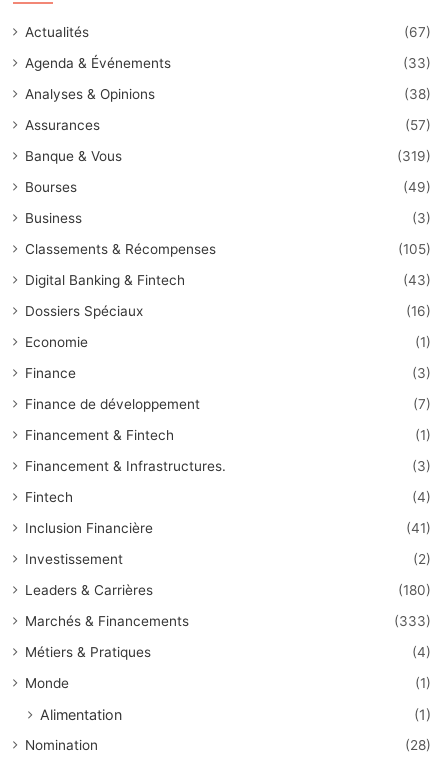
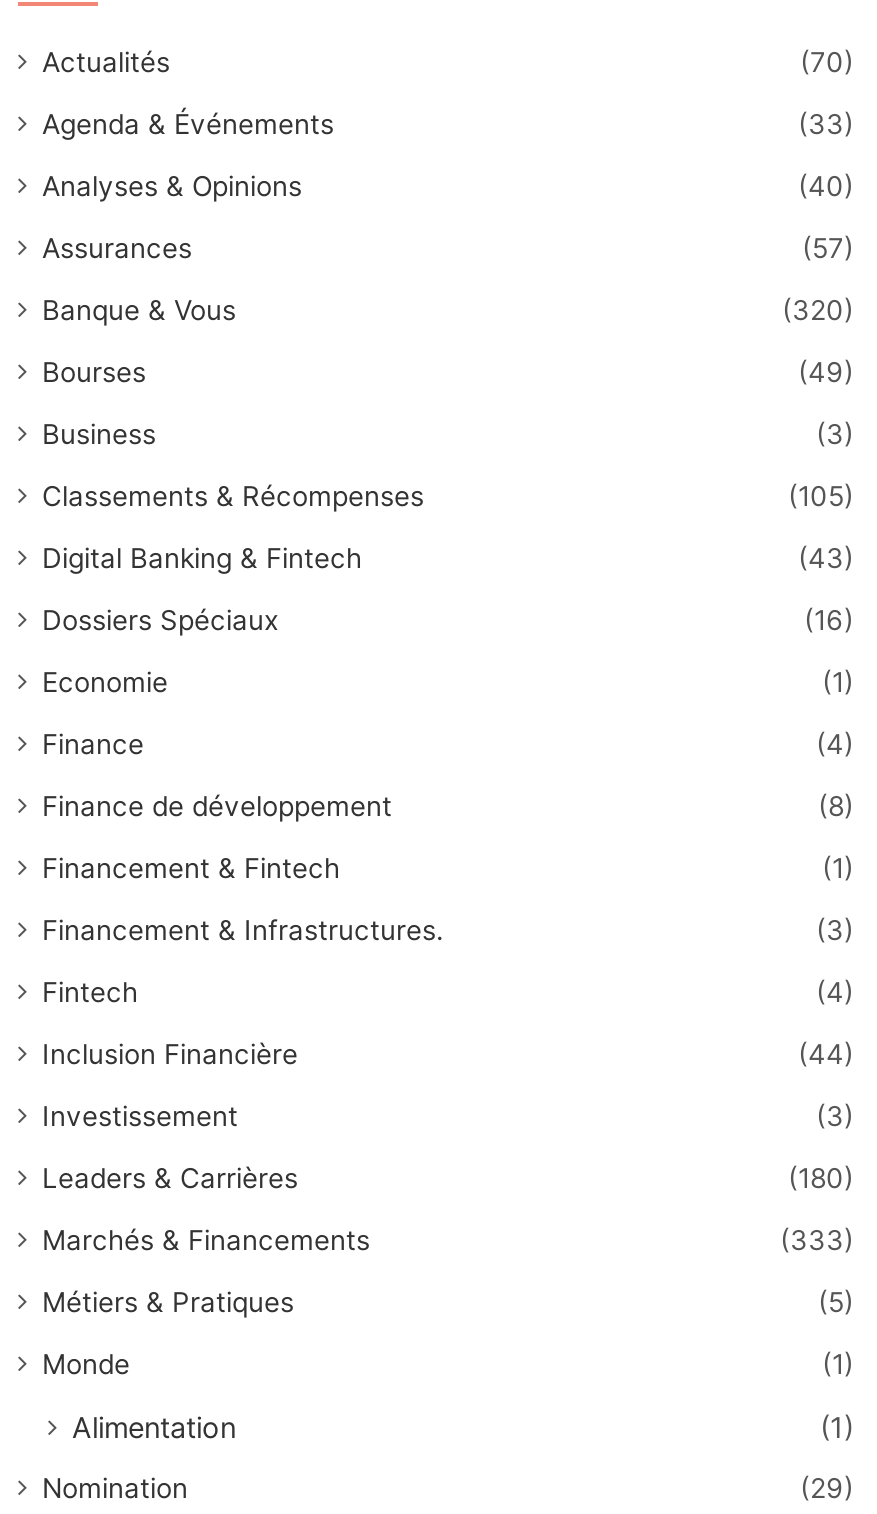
[404,24,431,40] (67) -> [800,47,854,79] (70)
[404,86,431,102] (38) -> [798,171,854,203] (40)
[397,148,431,164] (319) -> [782,295,854,327] (320)
[412,365,431,381] (3) -> [816,729,854,761] (4)
[413,396,431,412] (7) -> [818,791,854,823] (8)
[406,520,431,536] (41) -> [798,1039,854,1071] (44)
[413,551,431,567] (2) -> [816,1101,854,1133] (3)
[412,644,431,660] (4) -> [818,1287,854,1319] (5)
[405,737,431,753] (28) -> [800,1473,854,1505] (29)

